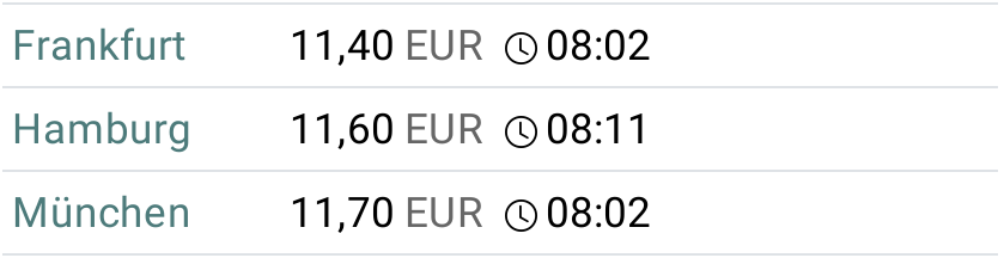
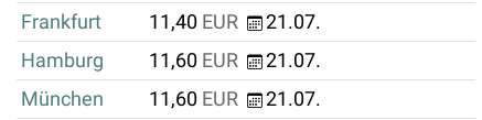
[290,22,651,70] 11,40 EUR 08:02 -> [149,11,321,33] 11,40 EUR 21.07.
[290,106,651,154] 11,60 EUR 08:11 -> [149,50,321,72] 11,60 EUR 21.07.
[290,189,483,237] 11,70 EUR -> [149,88,238,110] 11,60 EUR
[546,189,651,237] 08:02 -> [266,88,321,110] 21.07.

